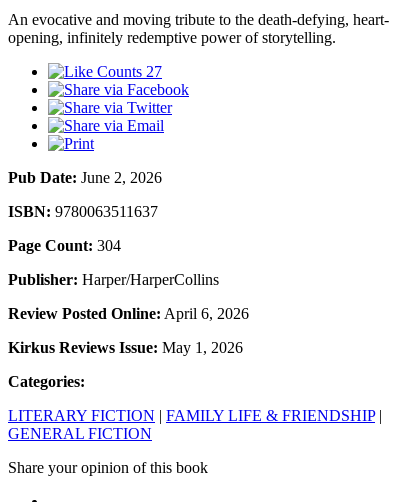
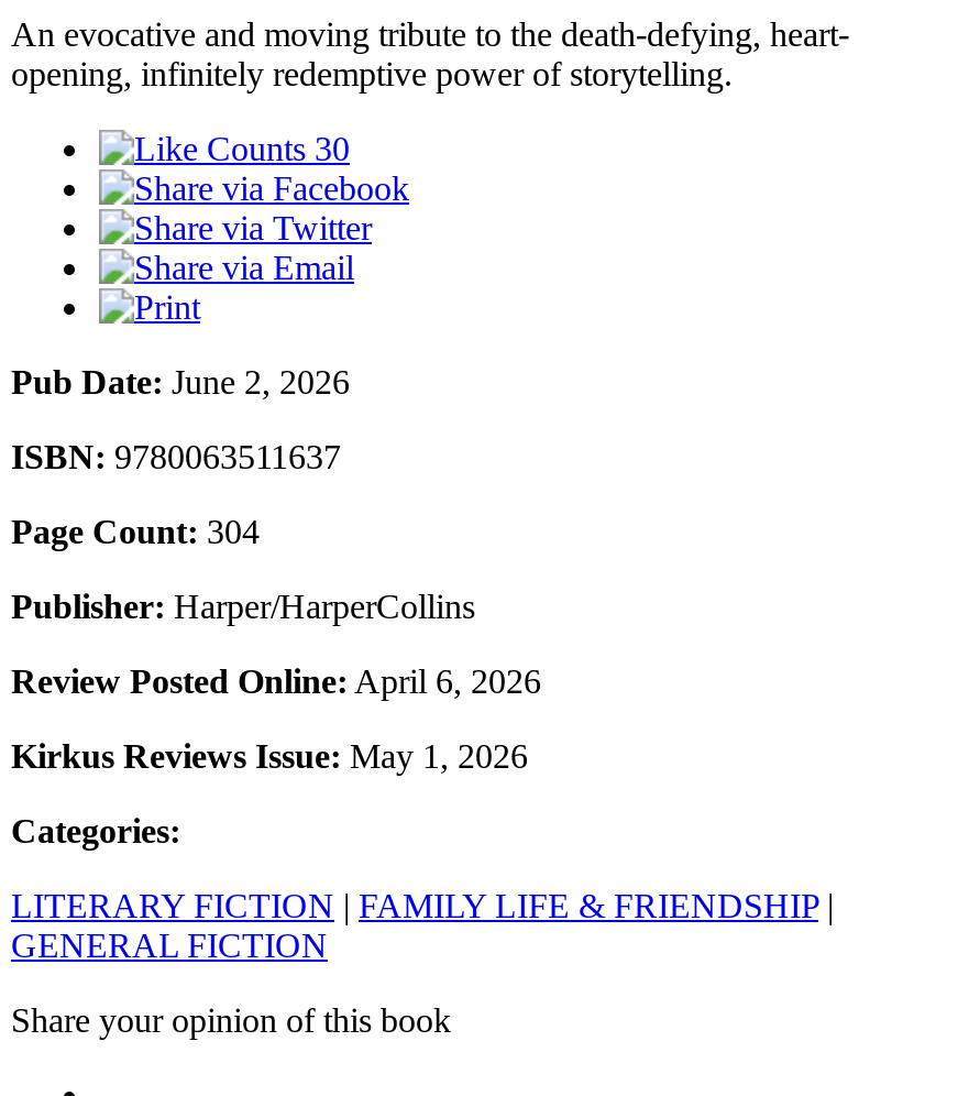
[146,63,162,80] 27 -> [315,129,350,167] 30

